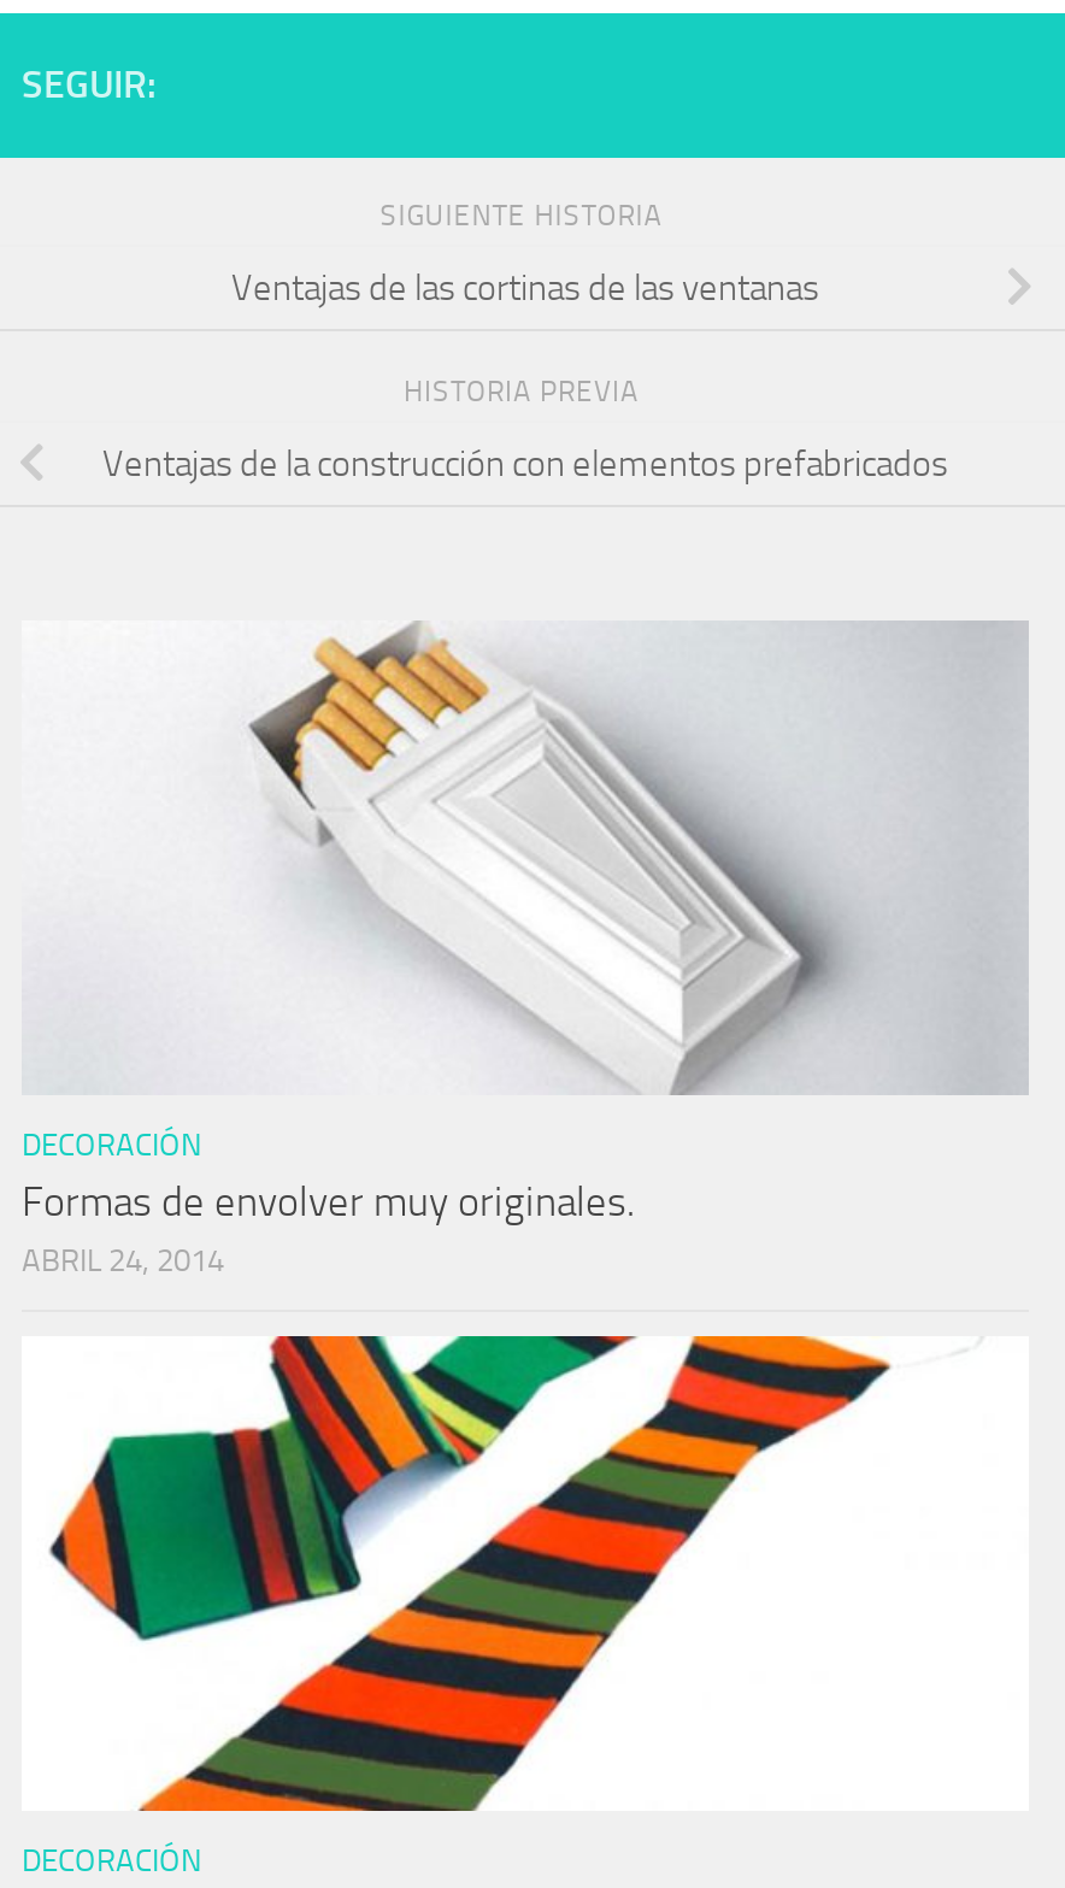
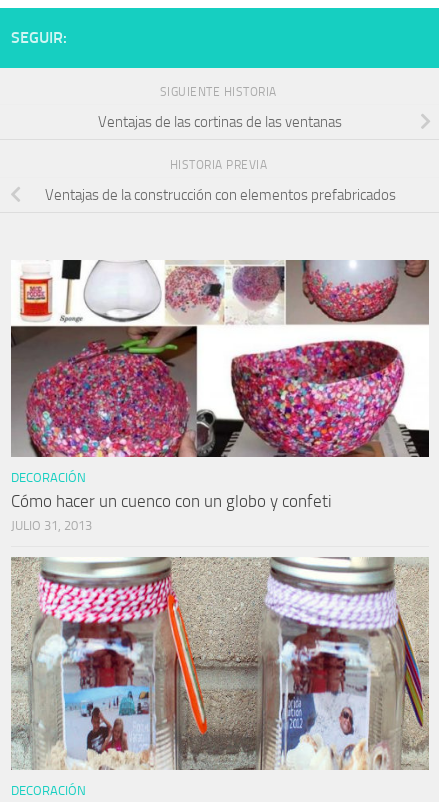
[22,620,1029,1279] [image] | Formas de envolver muy originales. | ABRIL 24, 2014 -> [10,259,430,533] [image] | Cómo hacer un cuenco con un globo y confeti | JULIO 31, 2013
[22,1334,1029,1813] [image] -> [10,556,430,771] [image]

